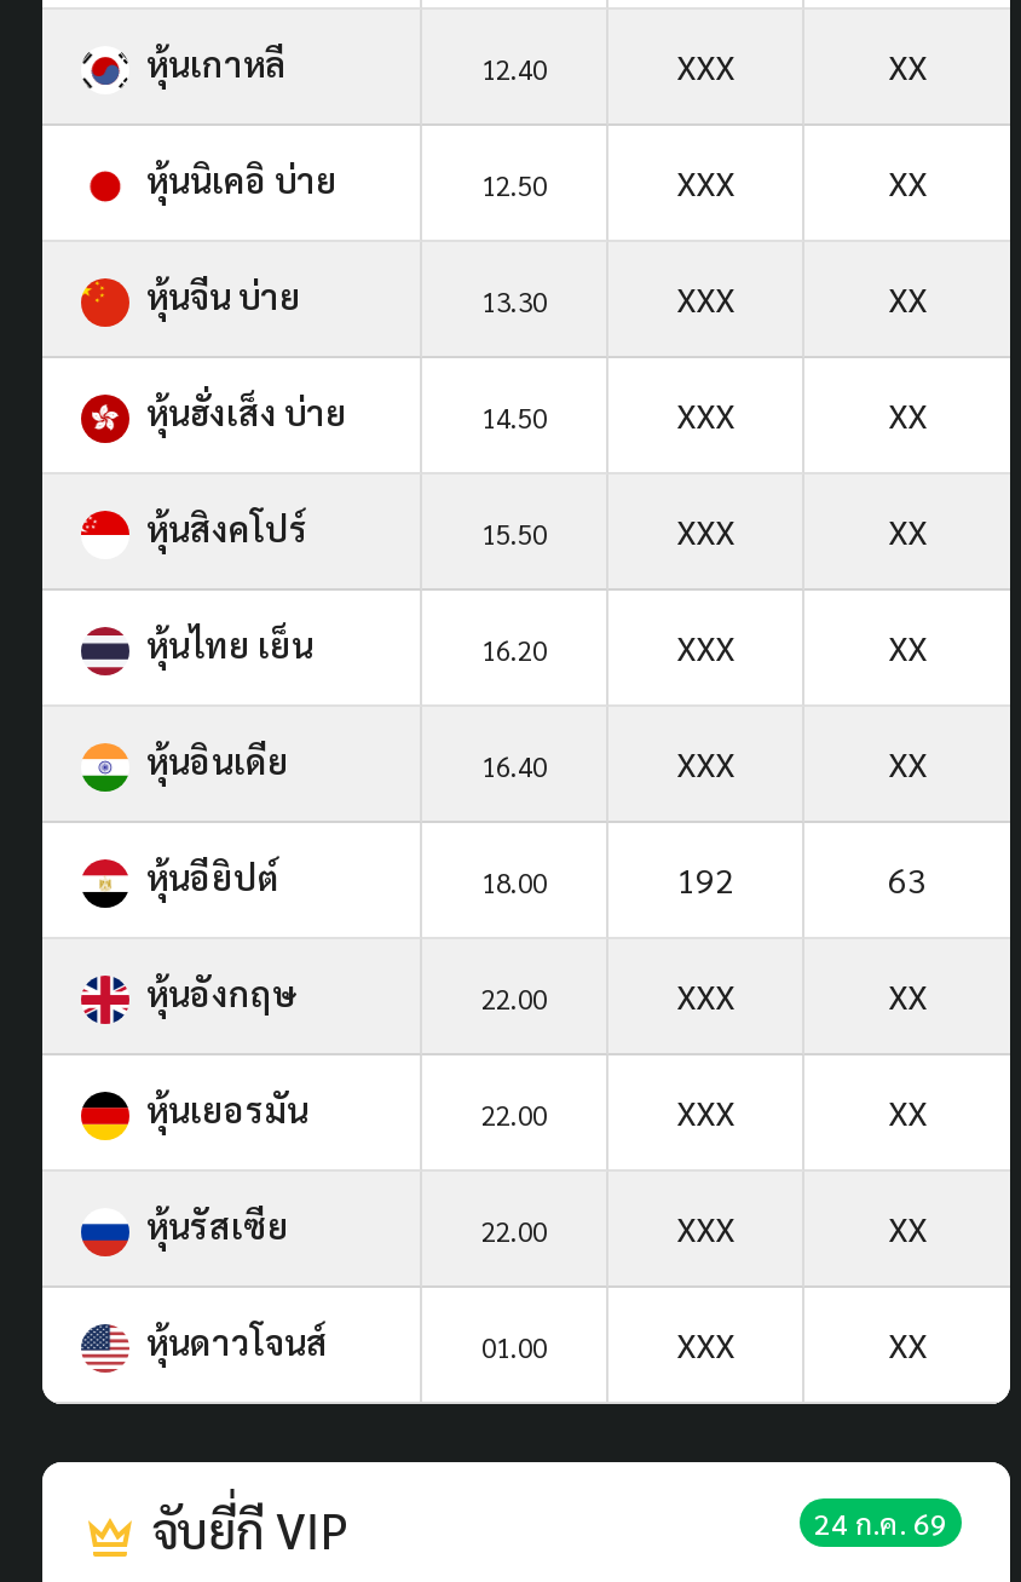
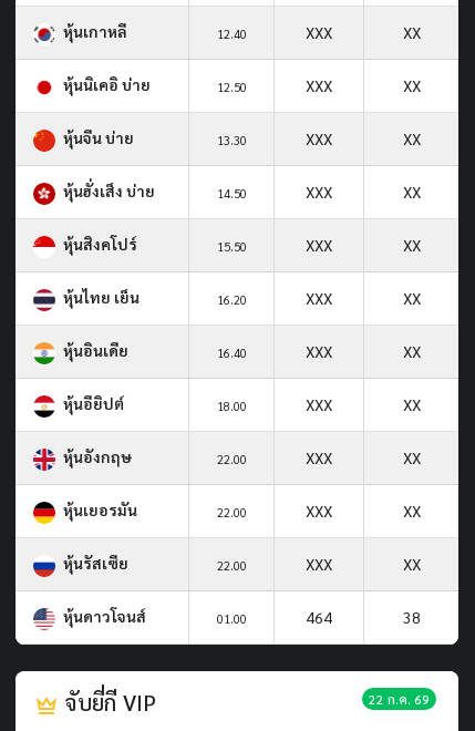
[676,856,927,900] 192 | 63 -> [306,394,420,414] XXX | XX
[676,1321,927,1365] XXX | XX -> [306,607,420,627] 464 | 38
[814,1503,947,1542] 24 ก.ค. 69 -> [369,690,430,708] 22 ก.ค. 69

